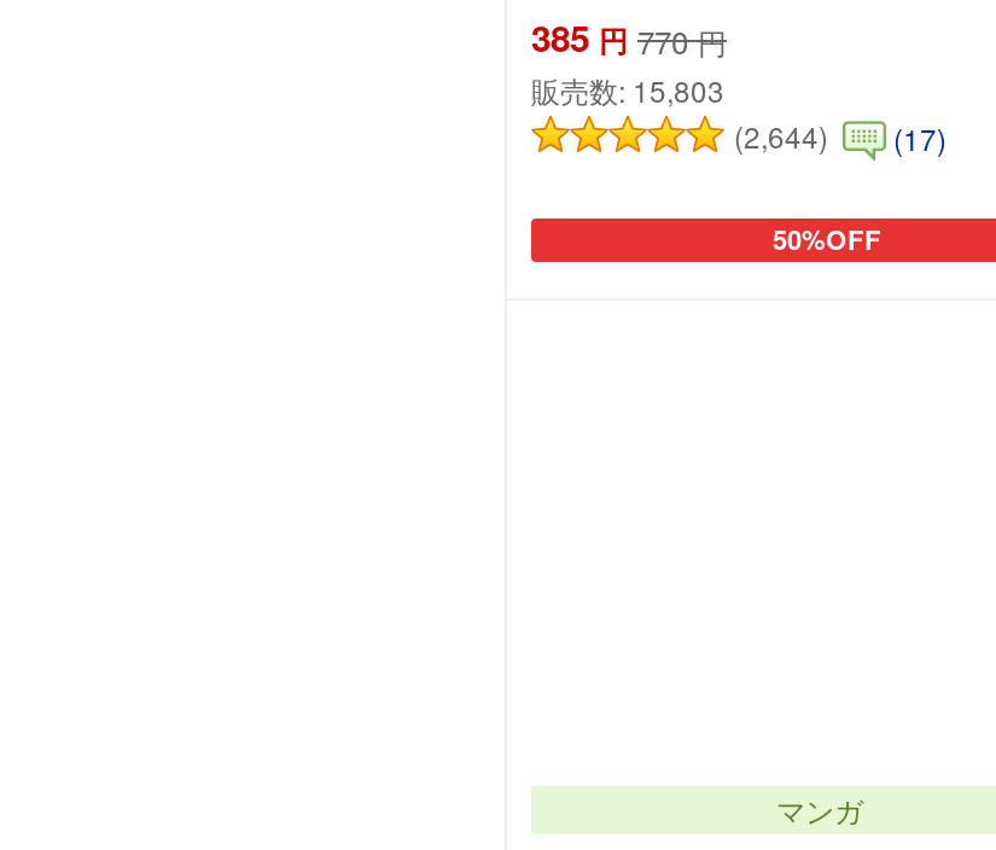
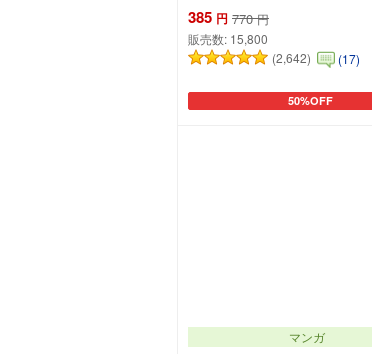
[531,68,724,109] 販売数: 15,803 -> [188,30,268,47] 販売数: 15,800
[734,115,947,157] (2,644) (17) -> [272,49,360,67] (2,642) (17)

